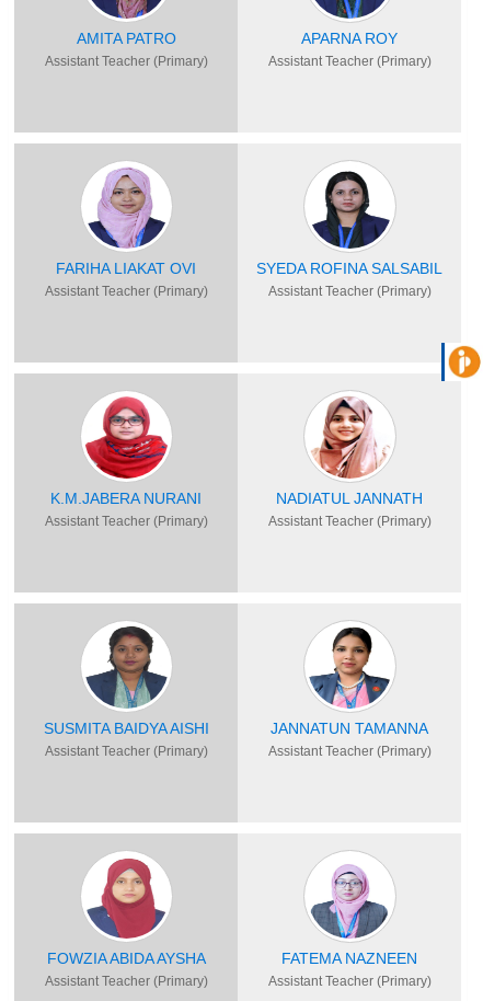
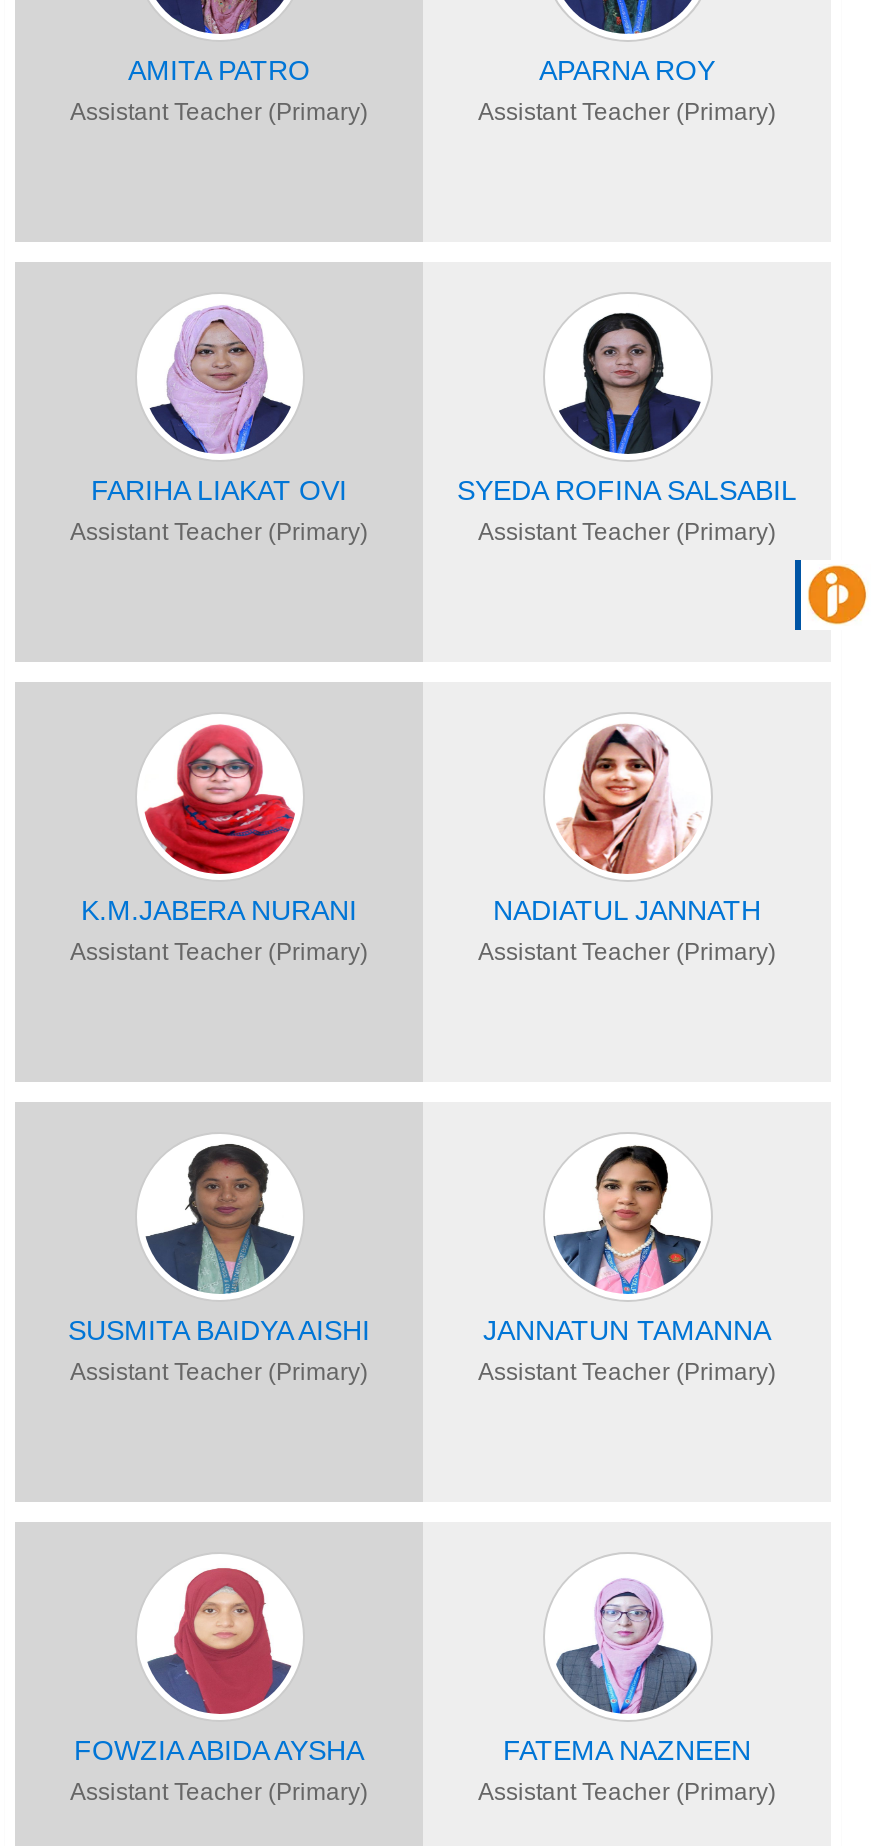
[440,307,480,382] [image] -> [793,558,865,696] [image]

